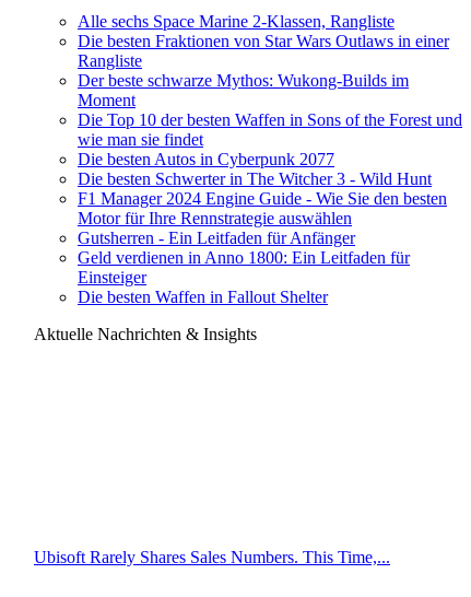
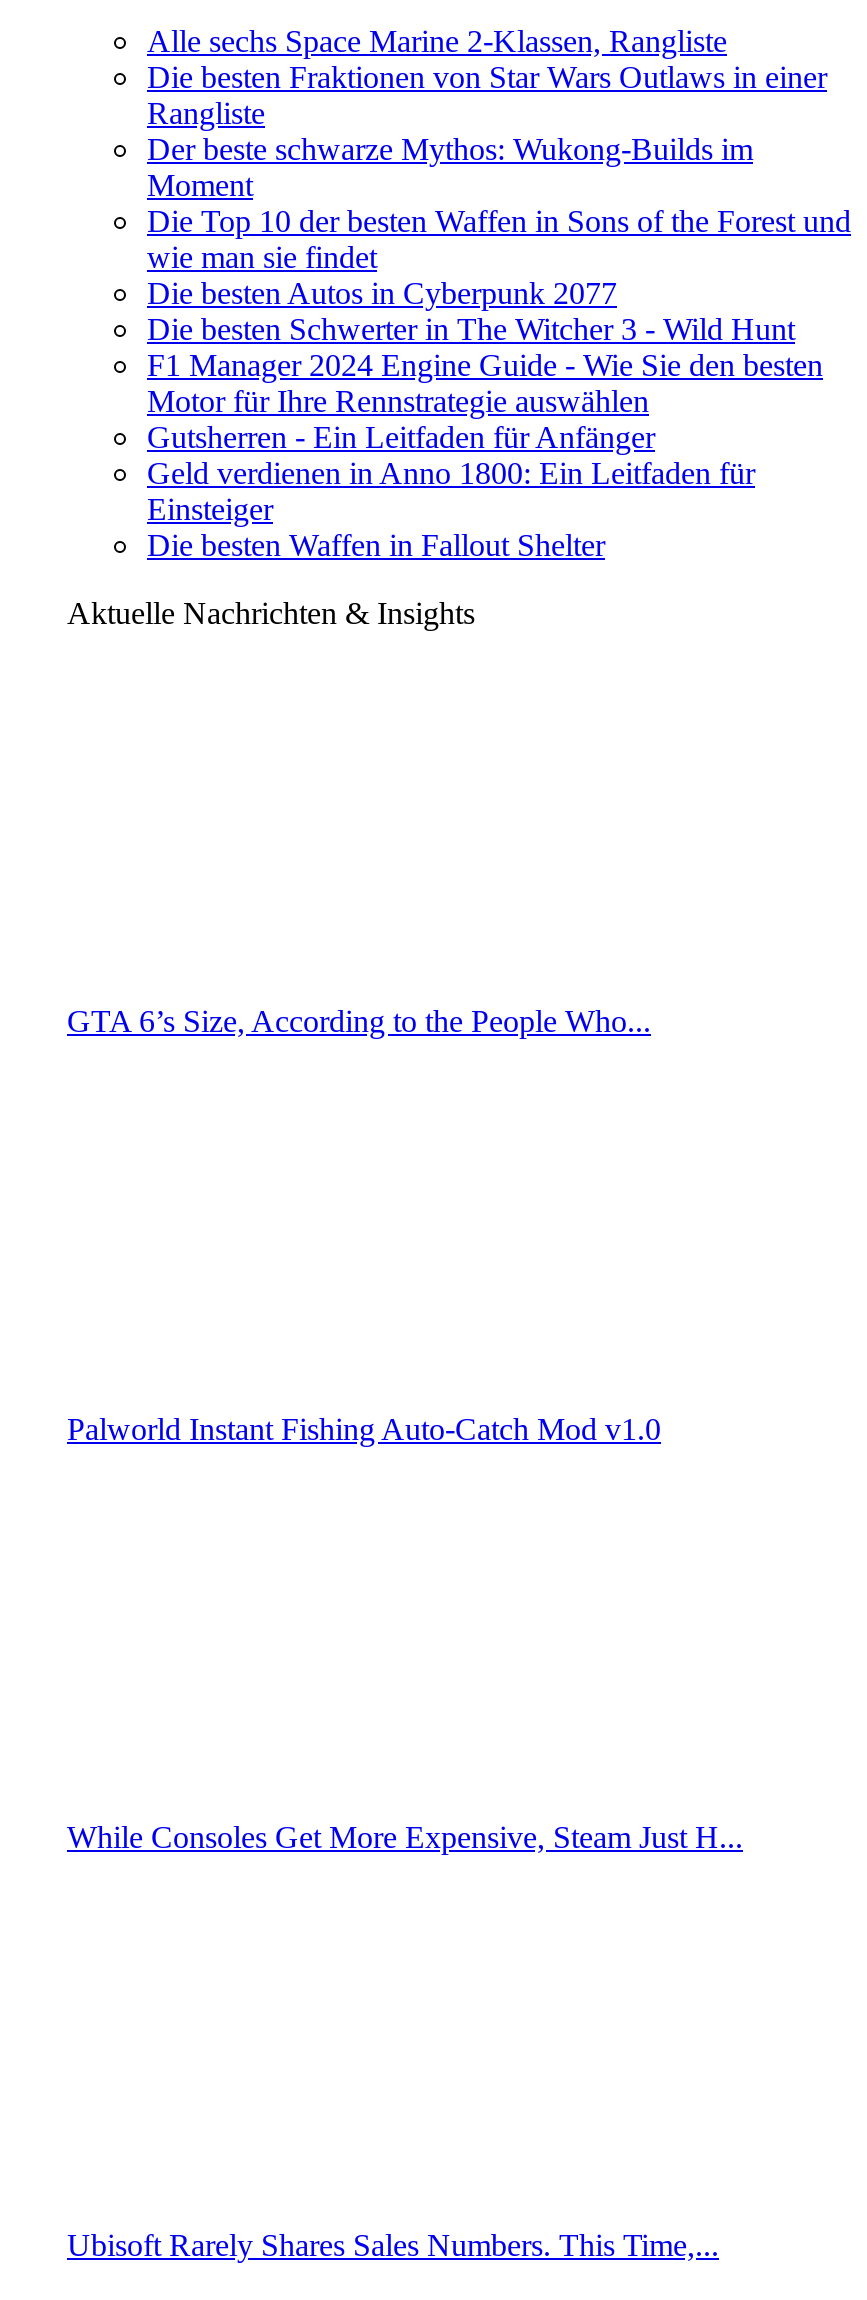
none -> [67,1004,651,1038] GTA 6’s Size, According to the People Who...
none -> [67,1412,661,1446] Palworld Instant Fishing Auto-Catch Mod v1.0
none -> [67,1820,743,1854] While Consoles Get More Expensive, Steam Just H...

